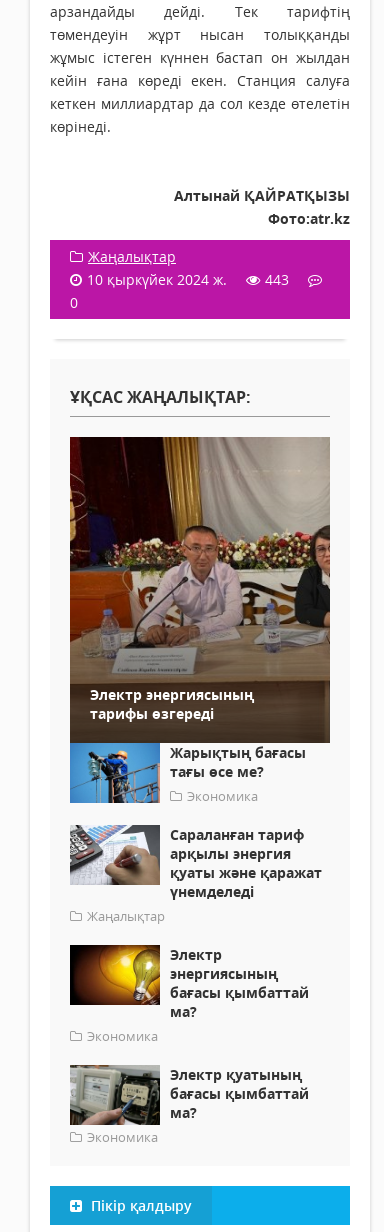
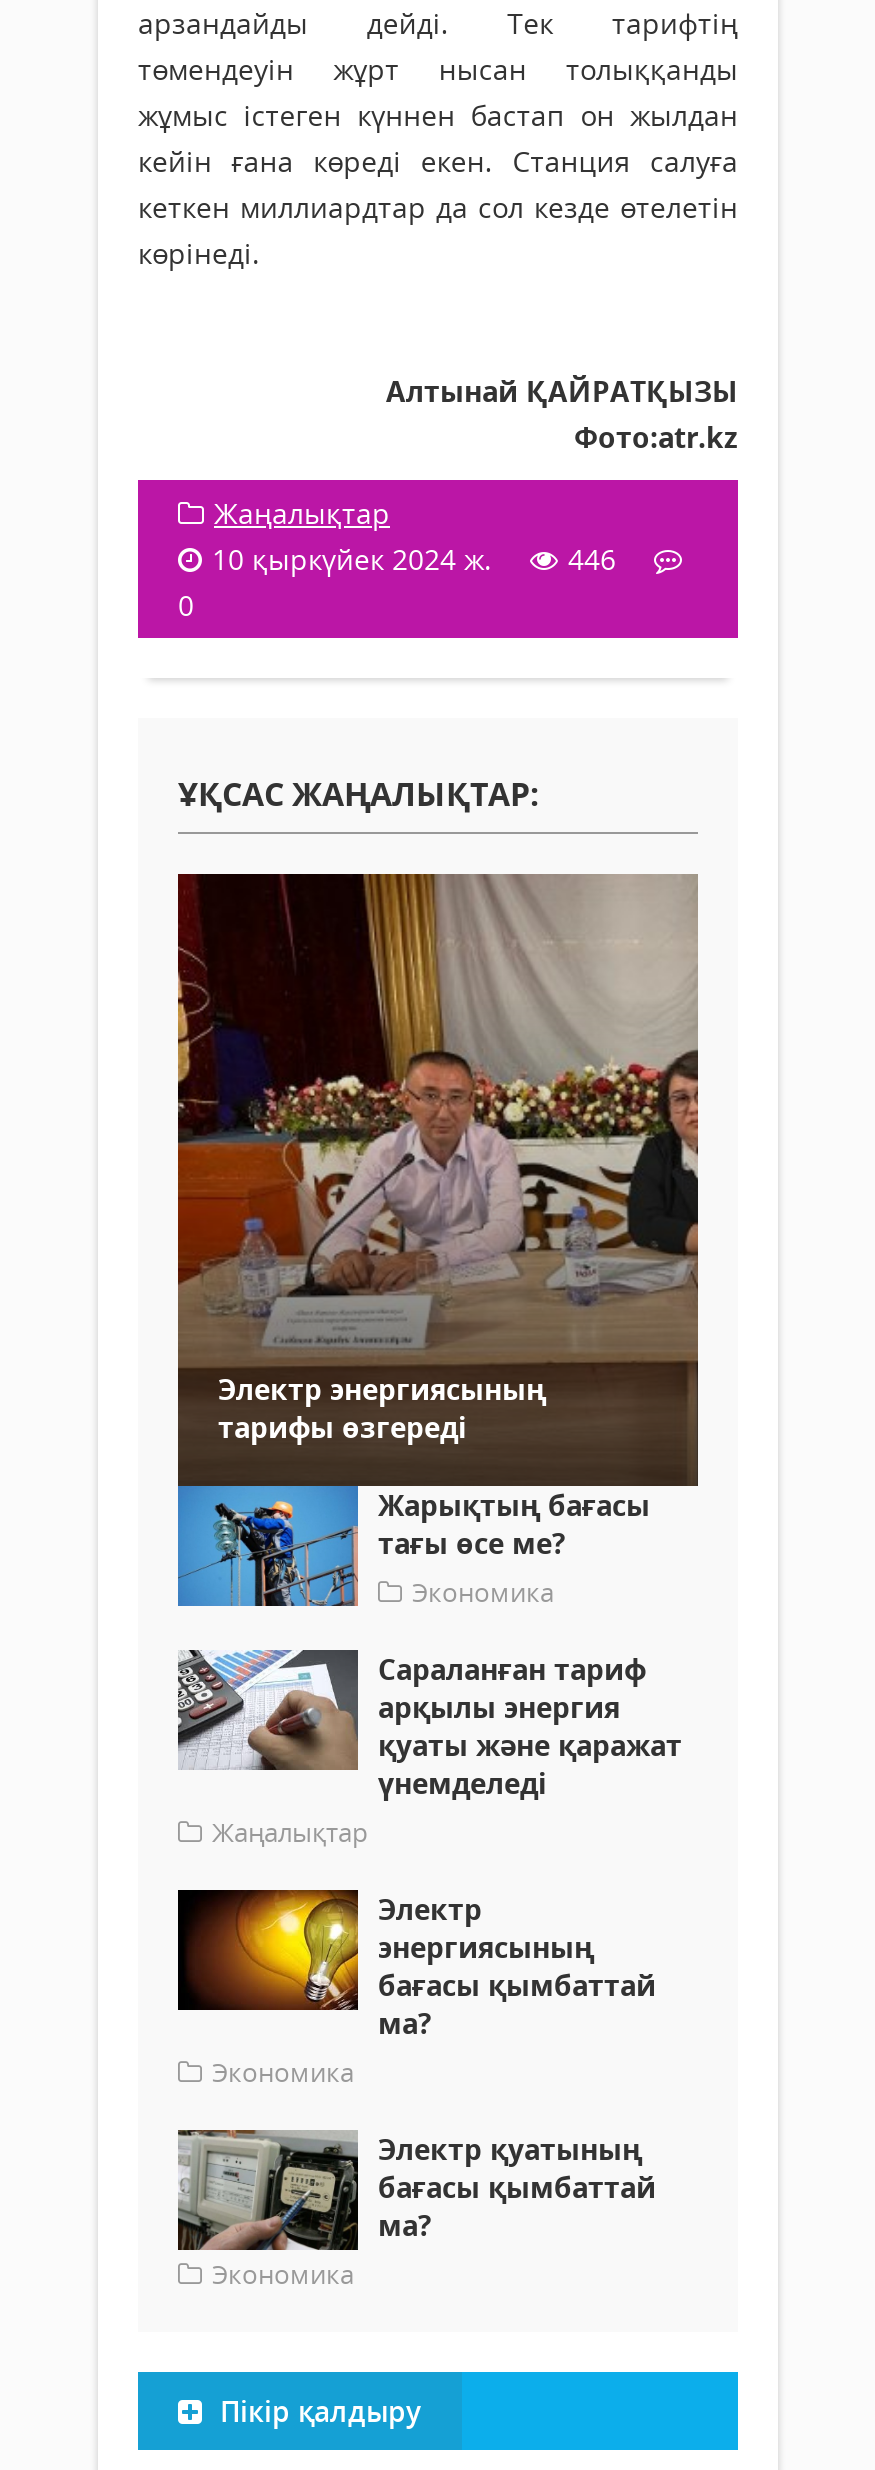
[87,270,289,289] 10 қыркүйек 2024 ж. 443 -> [212,540,616,578] 10 қыркүйек 2024 ж. 446

